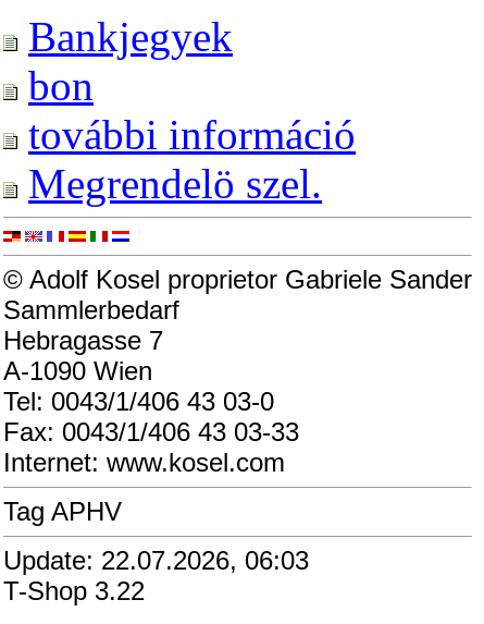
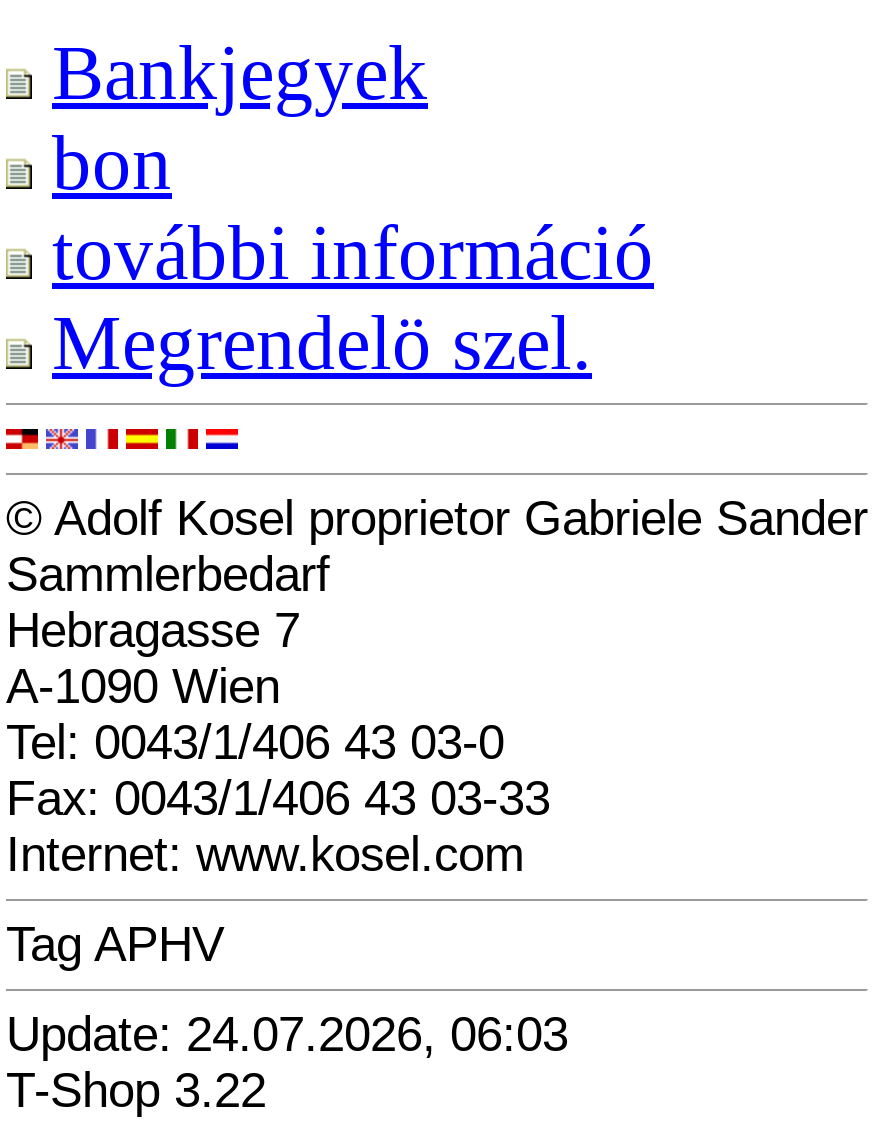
[3,546,309,575] Update: 22.07.2026, 06:03 -> [6,1007,568,1061] Update: 24.07.2026, 06:03

